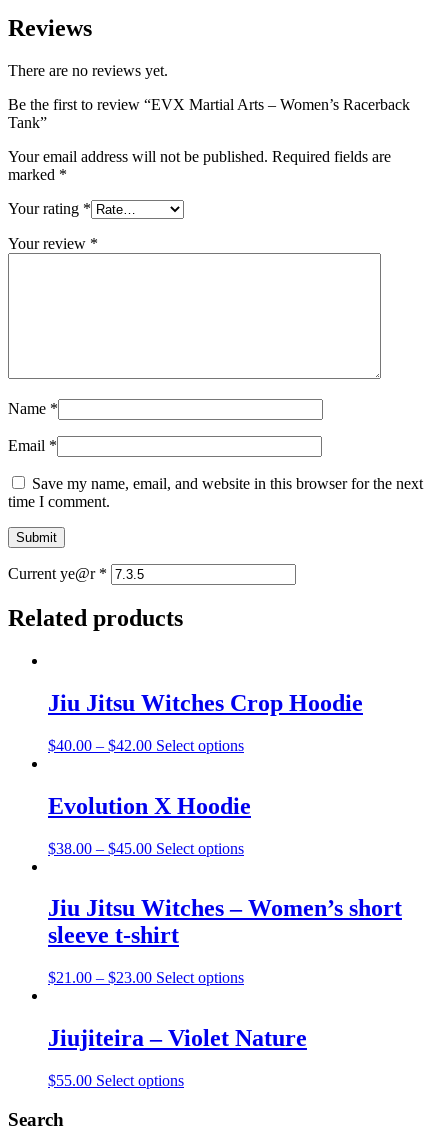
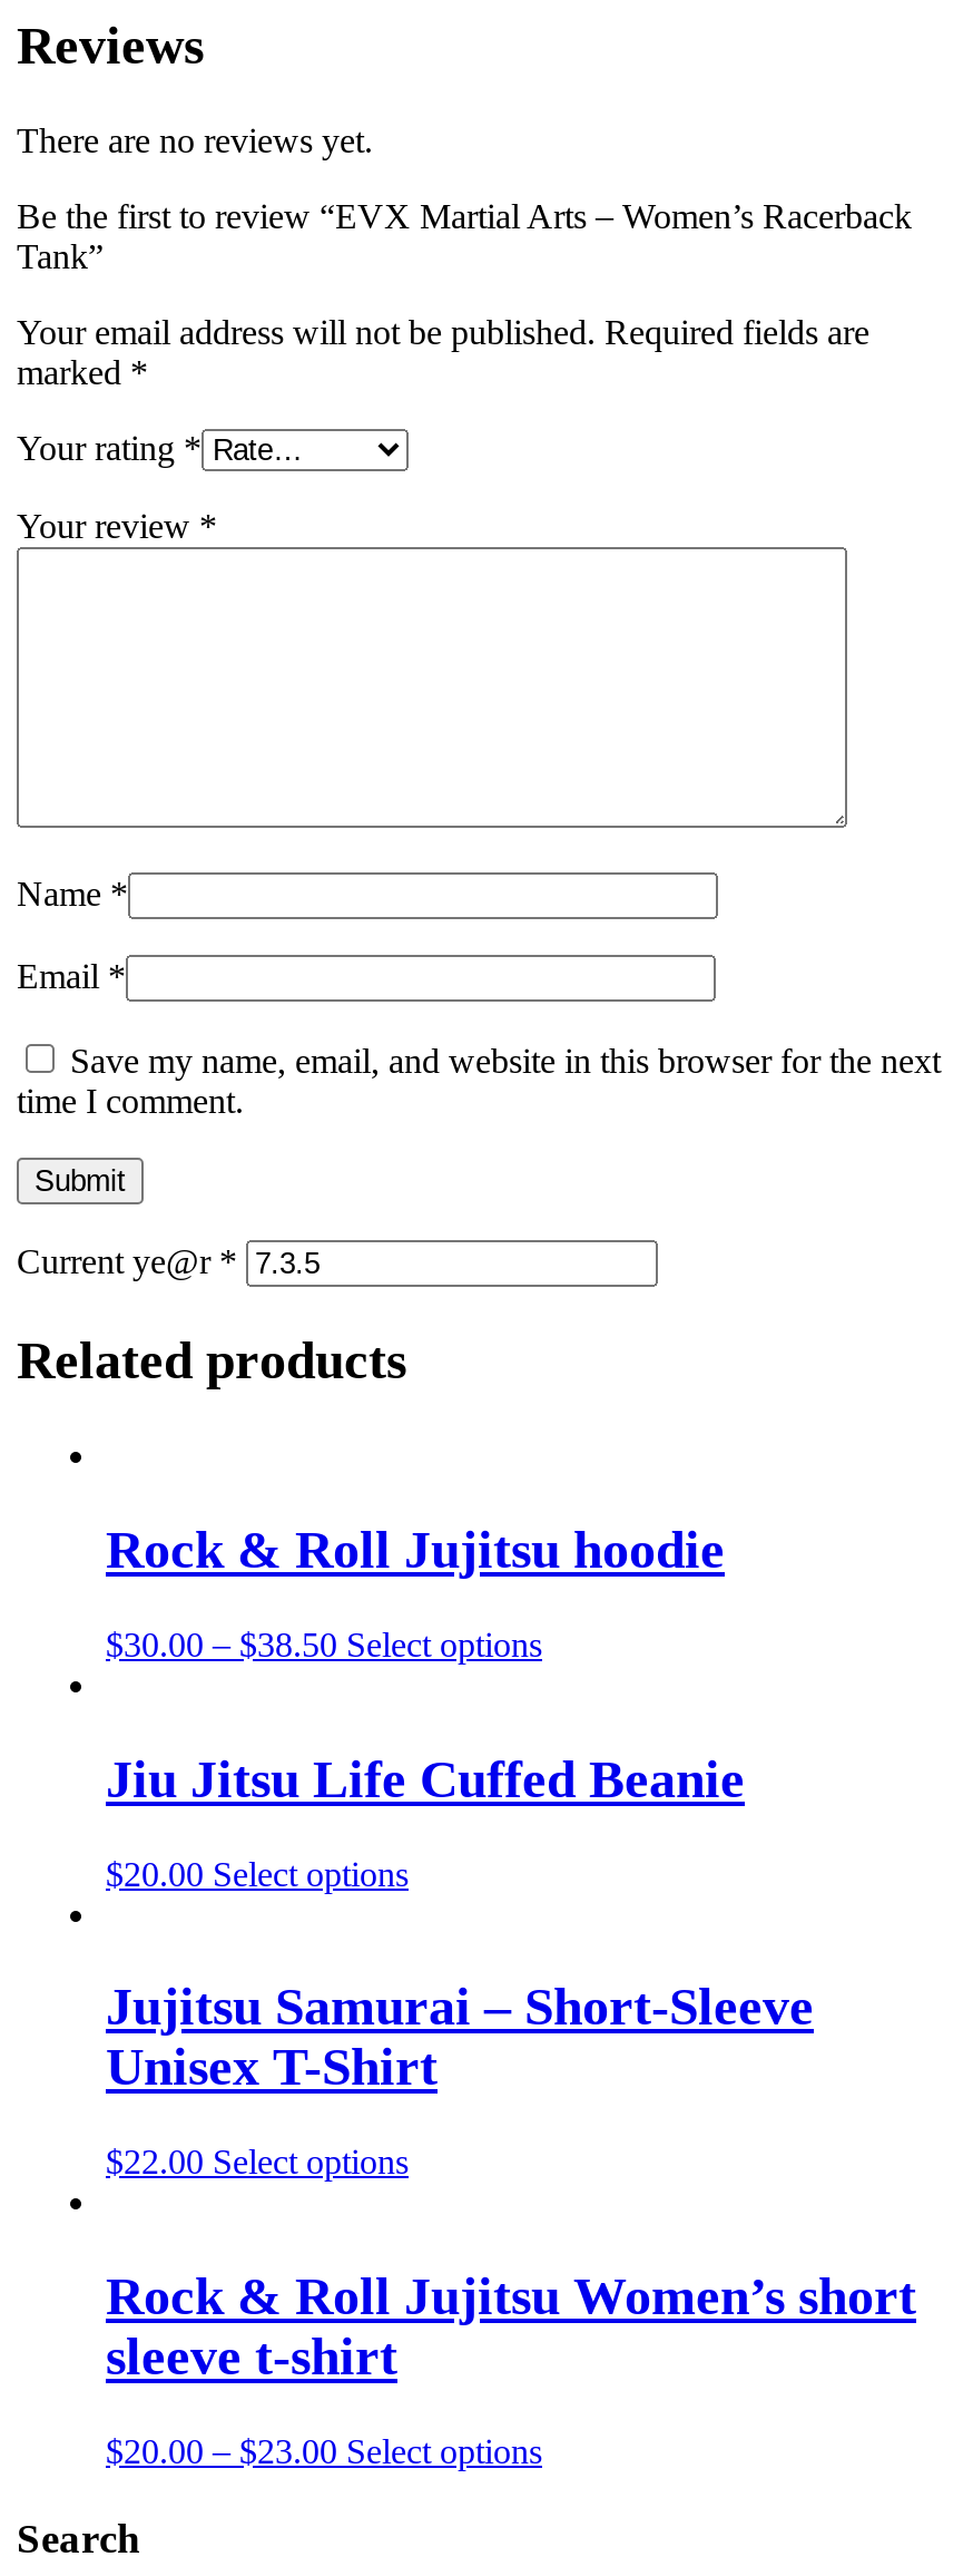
[48,690,402,921] Jiu Jitsu Witches Crop Hoodie | $40.00 – $42.00 Select options | Evolution X Hoodie | $38.00 – $45.00 Select options | Jiu Jitsu Witches – Women’s short -> [106,1520,916,2326] Rock & Roll Jujitsu hoodie | $30.00 – $38.50 Select options | Jiu Jitsu Life Cuffed Beanie | $20.00 Select options | Jujitsu Samurai – Short-Sleeve | Unisex T-Shirt | $22.00 Select options | Rock & Roll Jujitsu Women’s short
moved [48,922,179,948] -> [106,2328,397,2386]: sleeve t-shirt
[48,969,307,1089] $21.00 – $23.00 Select options | Jiujiteira – Violet Nature | $55.00 Select options -> [106,2433,542,2471] $20.00 – $23.00 Select options

